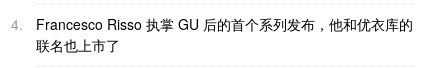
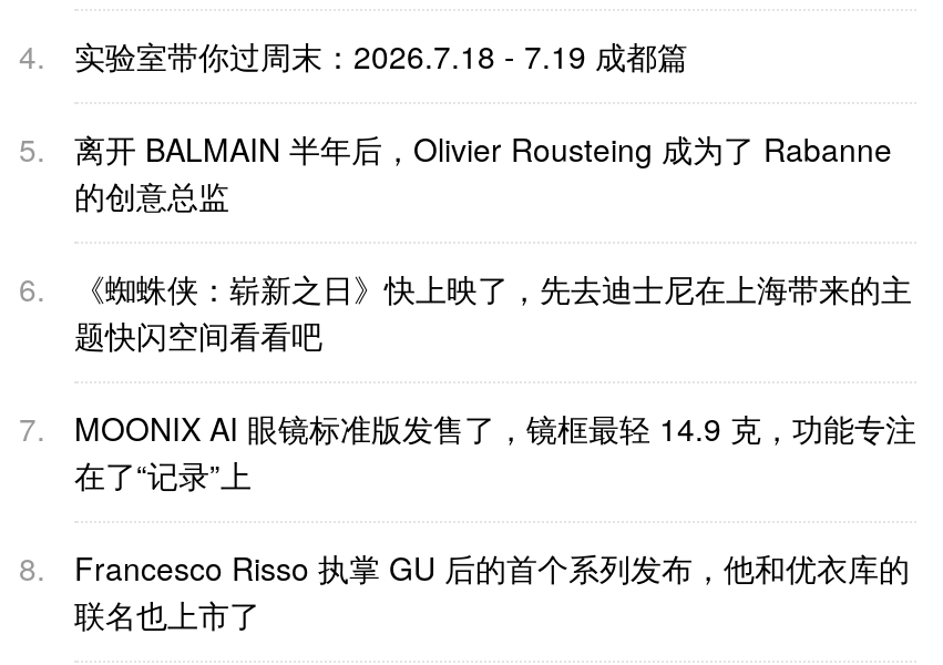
none -> [19,34,916,591] 实验室带你过周末：2026.7.18 - 7.19 成都篇 | 5. | 离开 BALMAIN 半年后，Olivier Rousteing 成为了 Rabanne | 的创意总监 | 6. | 《蜘蛛侠：崭新之日》快上映了，先去迪士尼在上海带来的主 | 题快闪空间看看吧 | 7. | MOONIX AI 眼镜标准版发售了，镜框最轻 14.9 克，功能专注 | 在了“记录”上 | 8.

